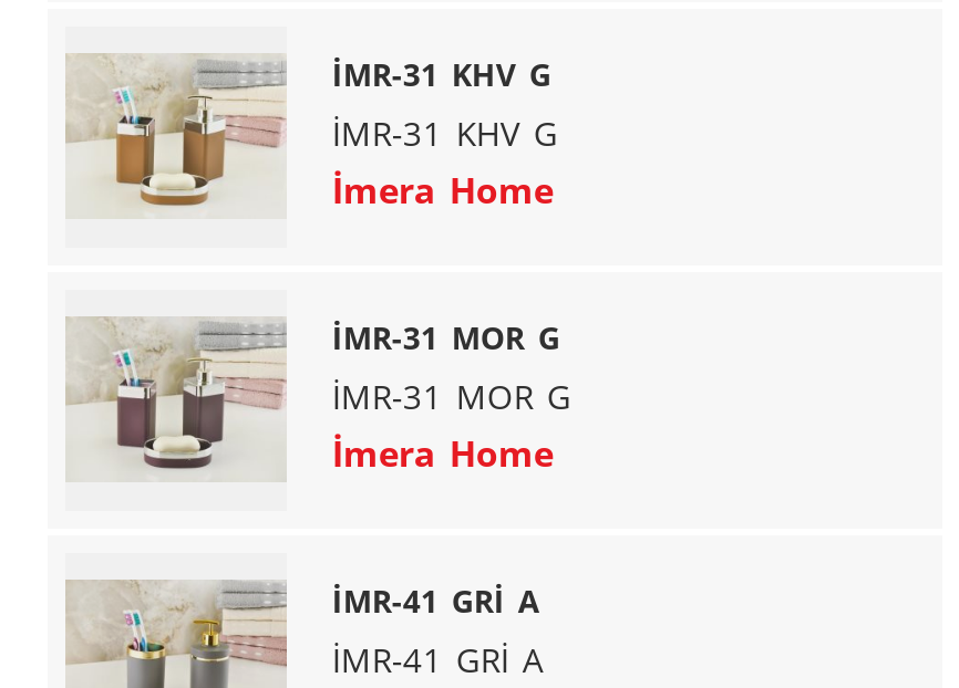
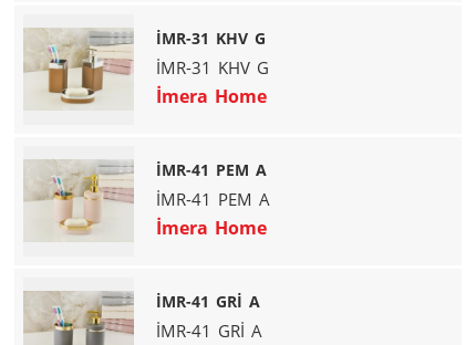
[110,315,571,471] [image] | İMR-31 MOR G | İMR-31 MOR G -> [45,159,271,236] [image] | İMR-41 PEM A | İMR-41 PEM A

